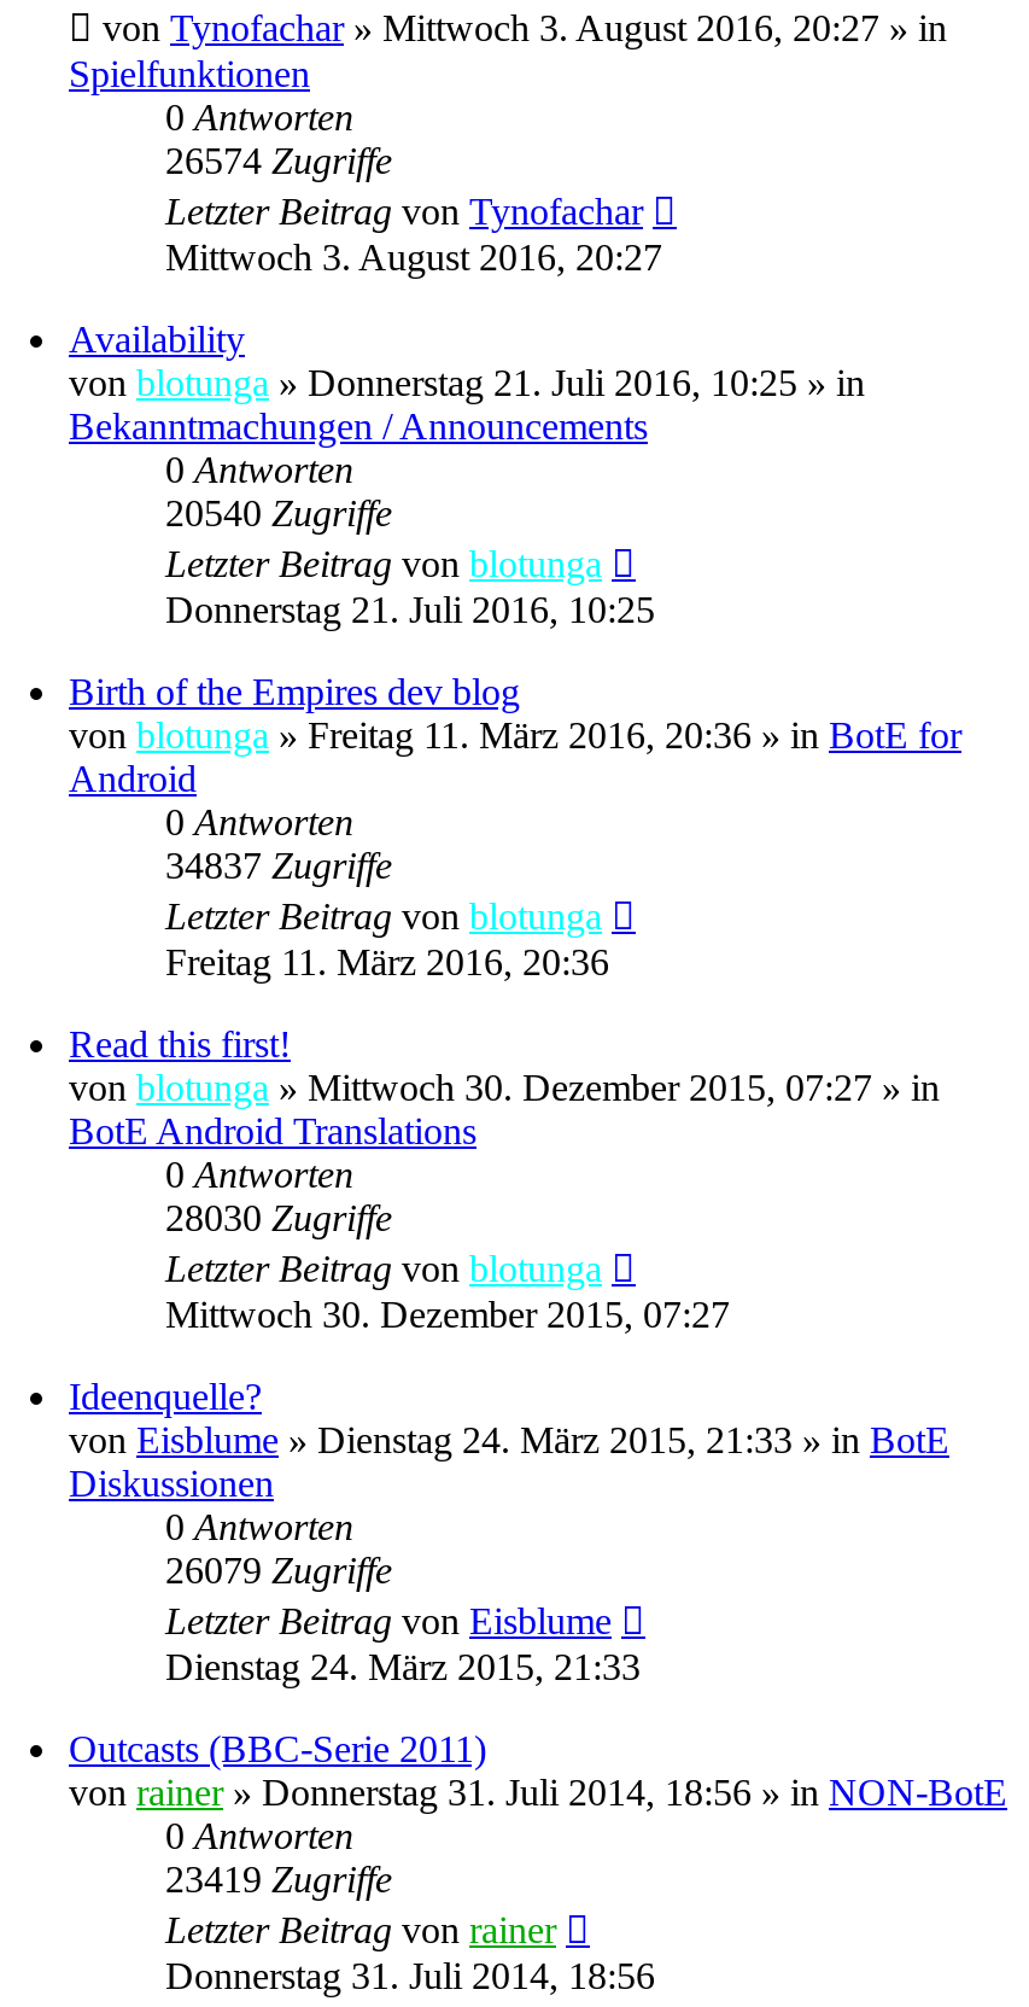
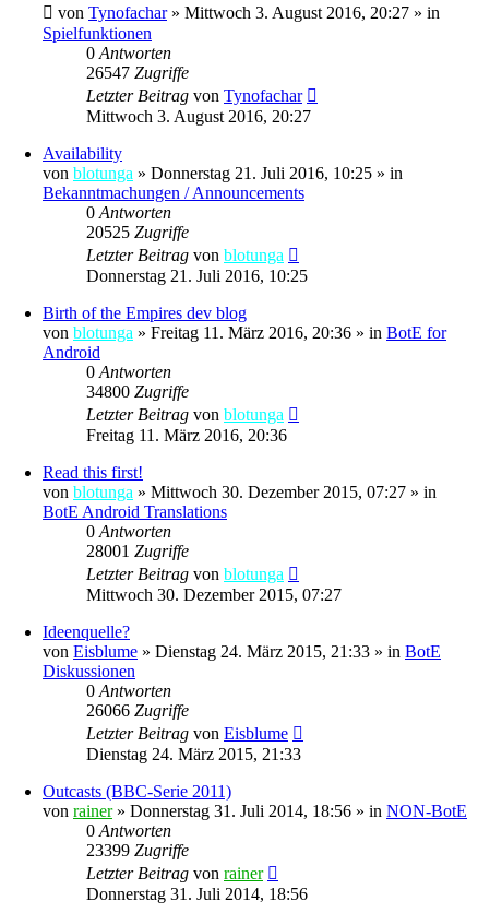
[165,140,392,181] 26574 Zugriffe -> [86,63,189,82] 26547 Zugriffe
[165,492,392,533] 20540 Zugriffe -> [86,223,189,241] 20525 Zugriffe
[165,845,392,886] 34837 Zugriffe -> [86,382,189,401] 34800 Zugriffe
[165,1197,392,1238] 28030 Zugriffe -> [86,542,189,560] 28001 Zugriffe
[165,1550,392,1591] 26079 Zugriffe -> [86,701,189,720] 26066 Zugriffe
[165,1859,392,1900] 23419 Zugriffe -> [86,841,189,859] 23399 Zugriffe

